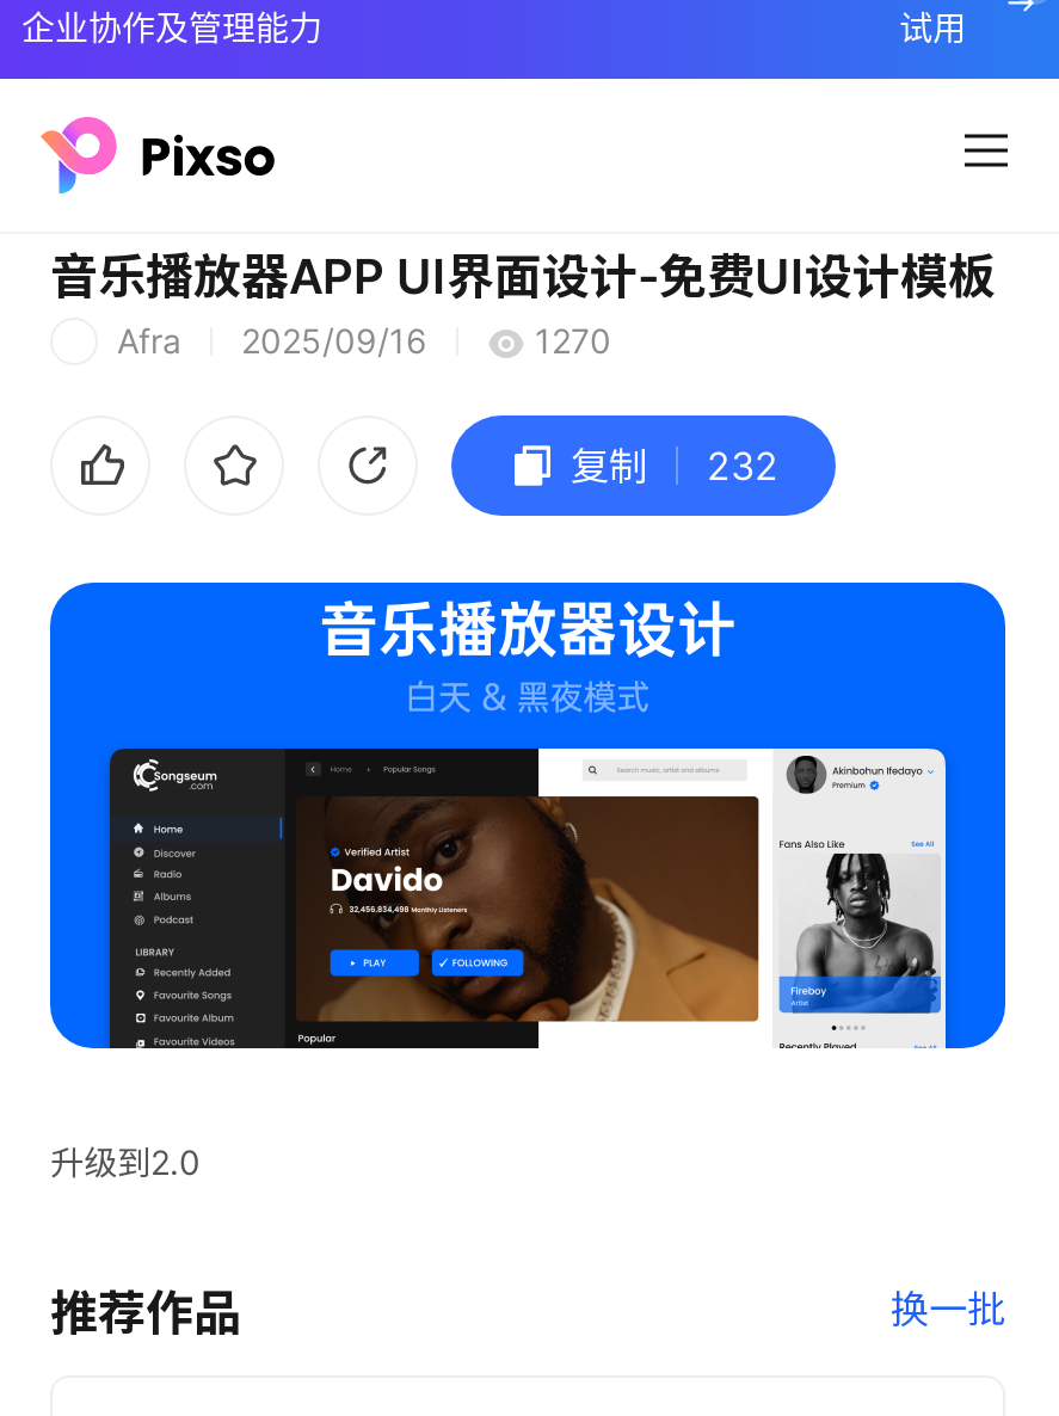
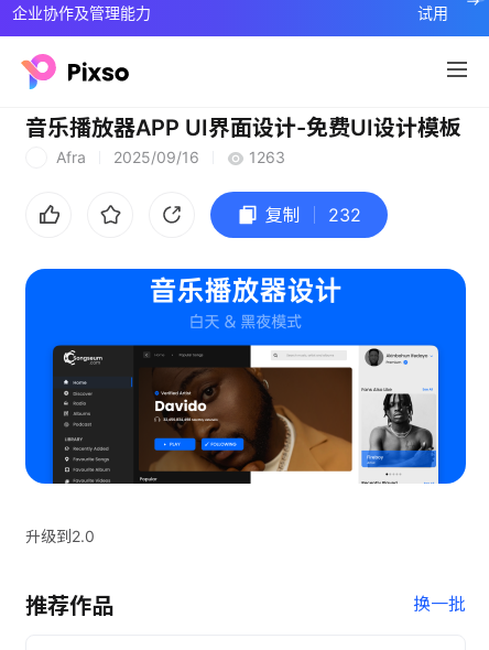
[535,320,611,361] 1270 -> [249,148,285,166] 1263

